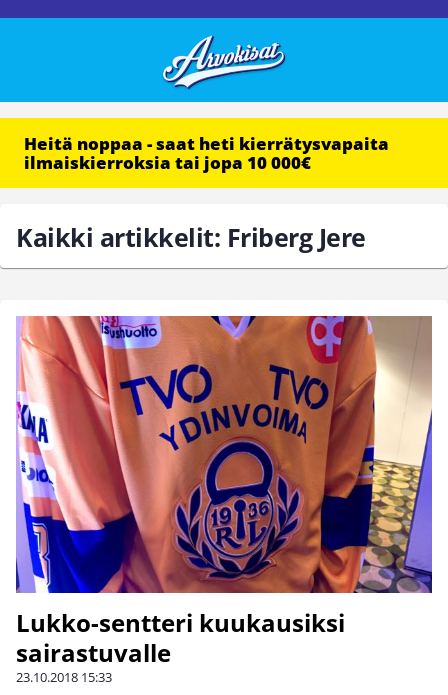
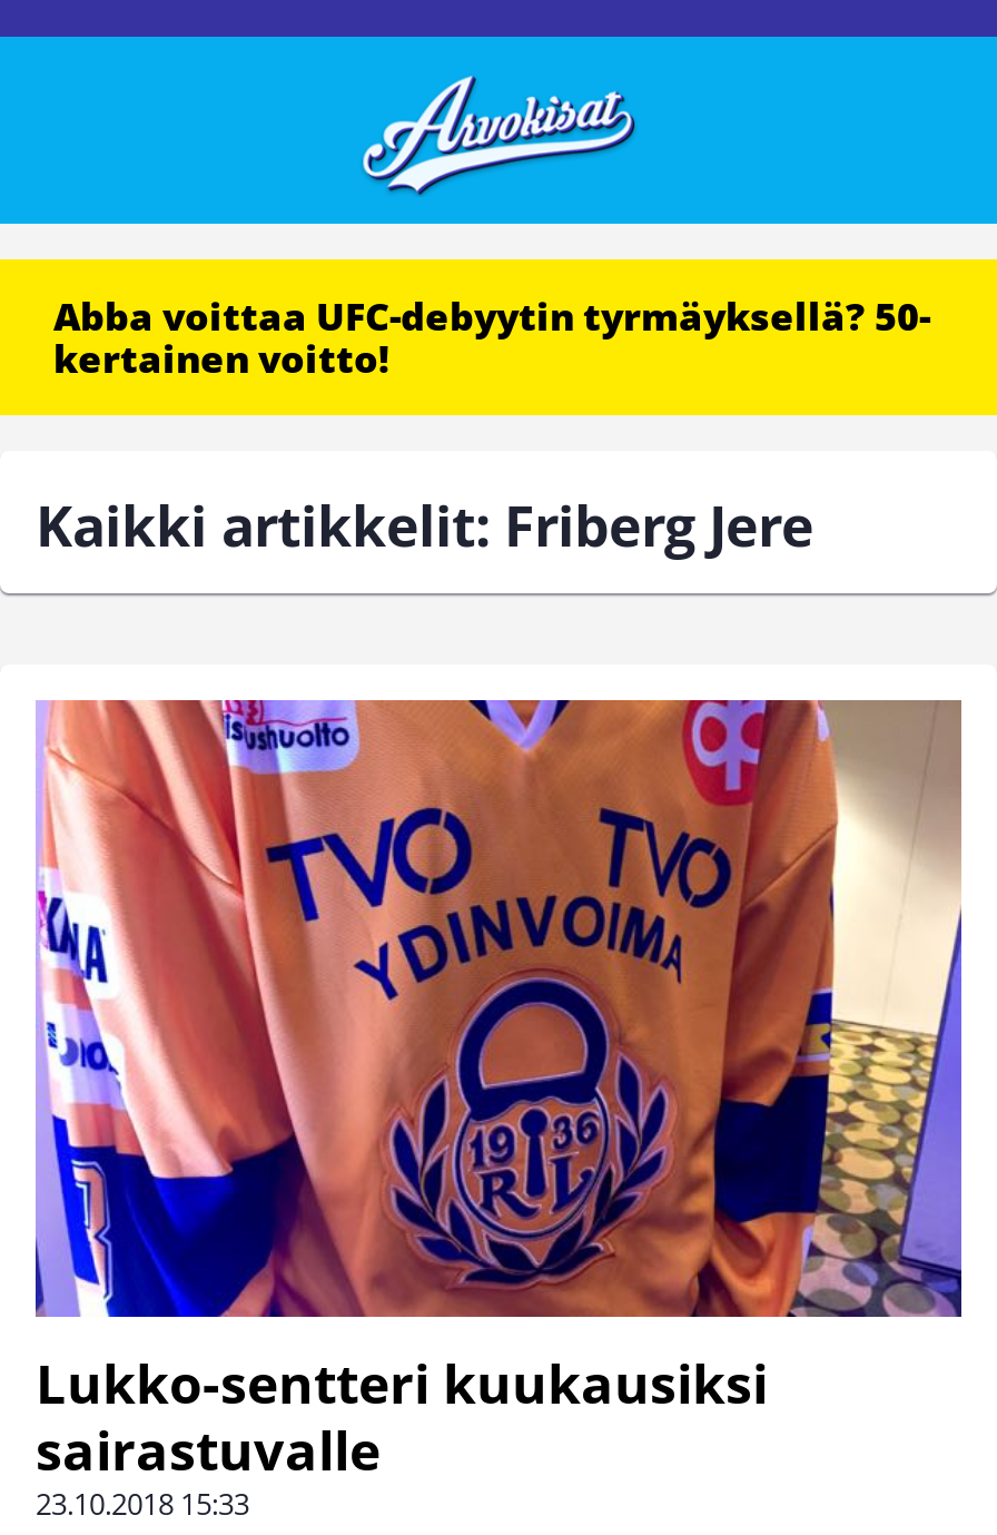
[24,132,389,174] Heitä noppaa - saat heti kierrätysvapaita | ilmaiskierroksia tai jopa 10 000€ -> [53,291,930,384] Abba voittaa UFC-debyytin tyrmäyksellä? 50- | kertainen voitto!

